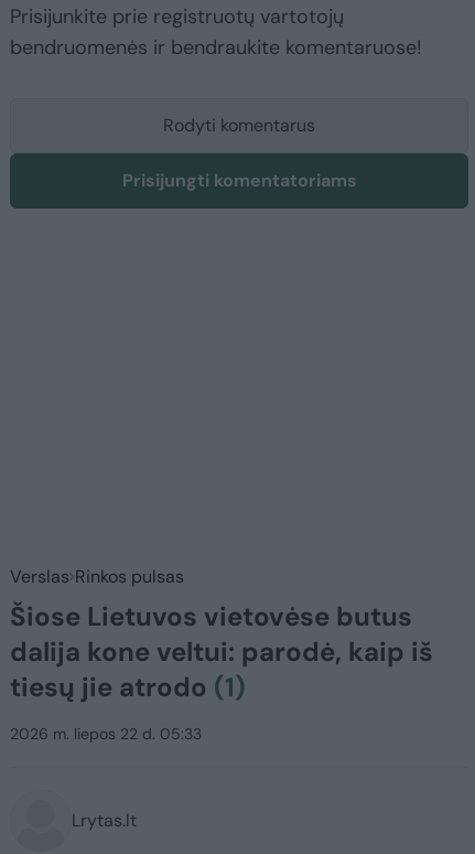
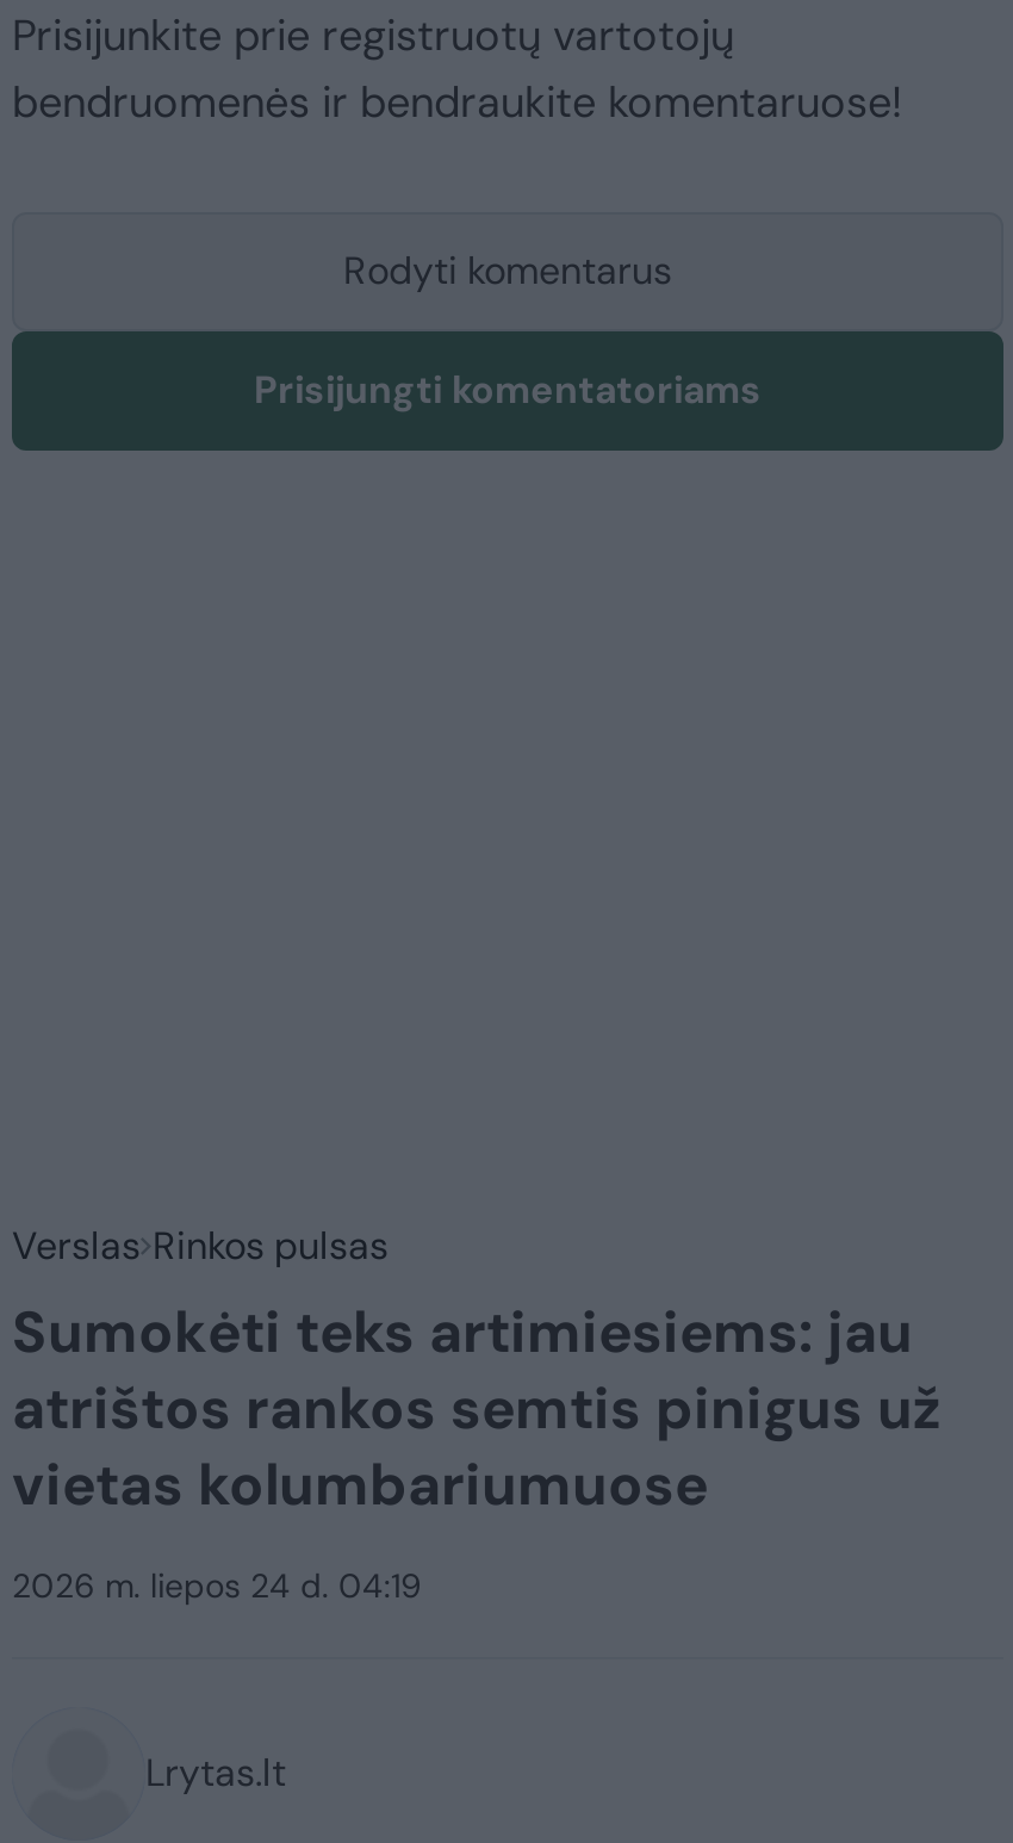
[10,599,433,704] Šiose Lietuvos vietovėse butus | dalija kone veltui: parodė, kaip iš | tiesų jie atrodo (1) -> [12,1295,941,1521] Sumokėti teks artimiesiems: jau | atrištos rankos semtis pinigus už | vietas kolumbariumuose
[10,724,202,744] 2026 m. liepos 22 d. 05:33 -> [12,1564,422,1607] 2026 m. liepos 24 d. 04:19

